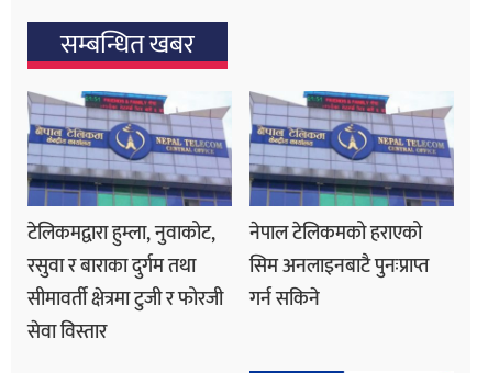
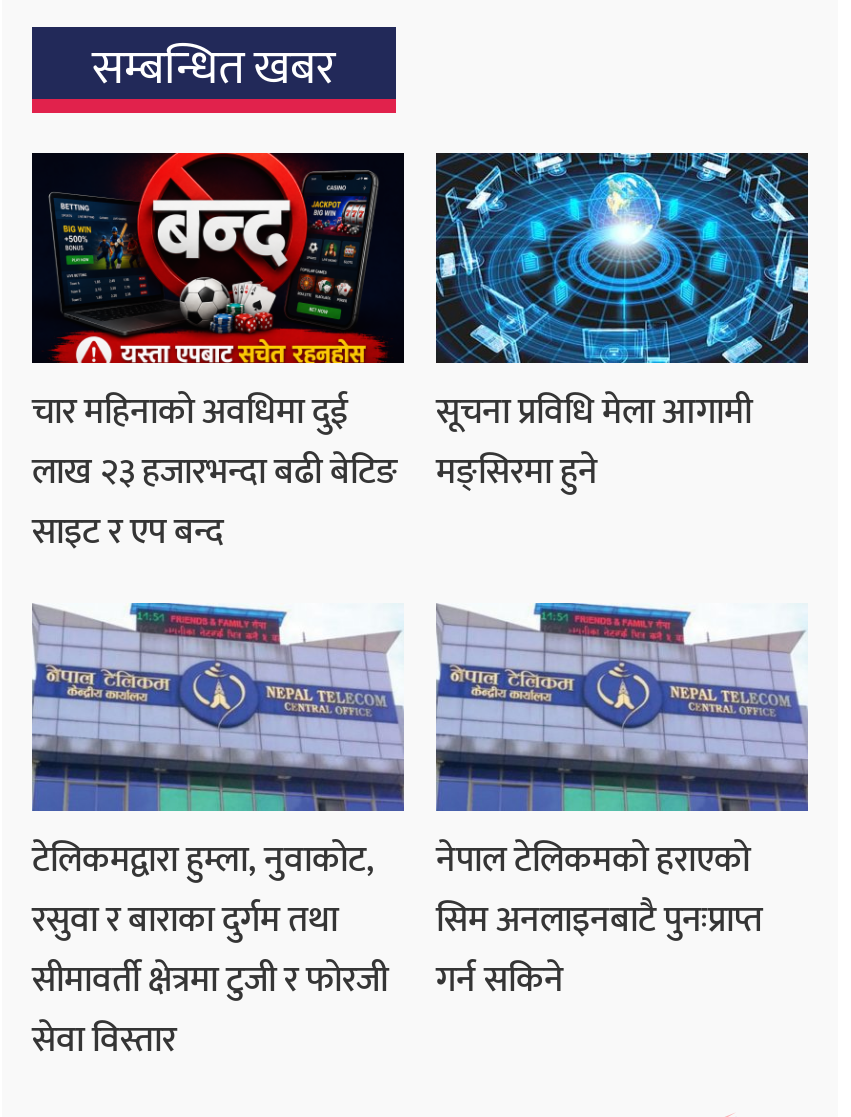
none -> [30,151,406,562] [image] | चार महिनाको अवधिमा दुई | लाख २३ हजारभन्दा बढी बेटिङ | साइट र एप बन्द
none -> [434,151,810,502] [image] | सूचना प्रविधि मेला आगामी | मङ्सिरमा हुने

